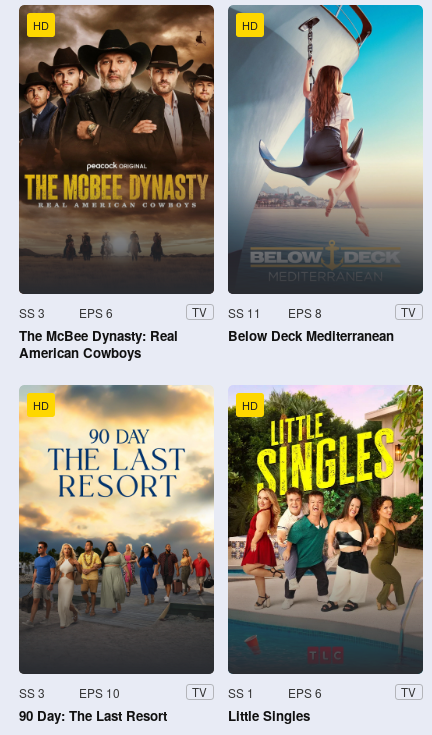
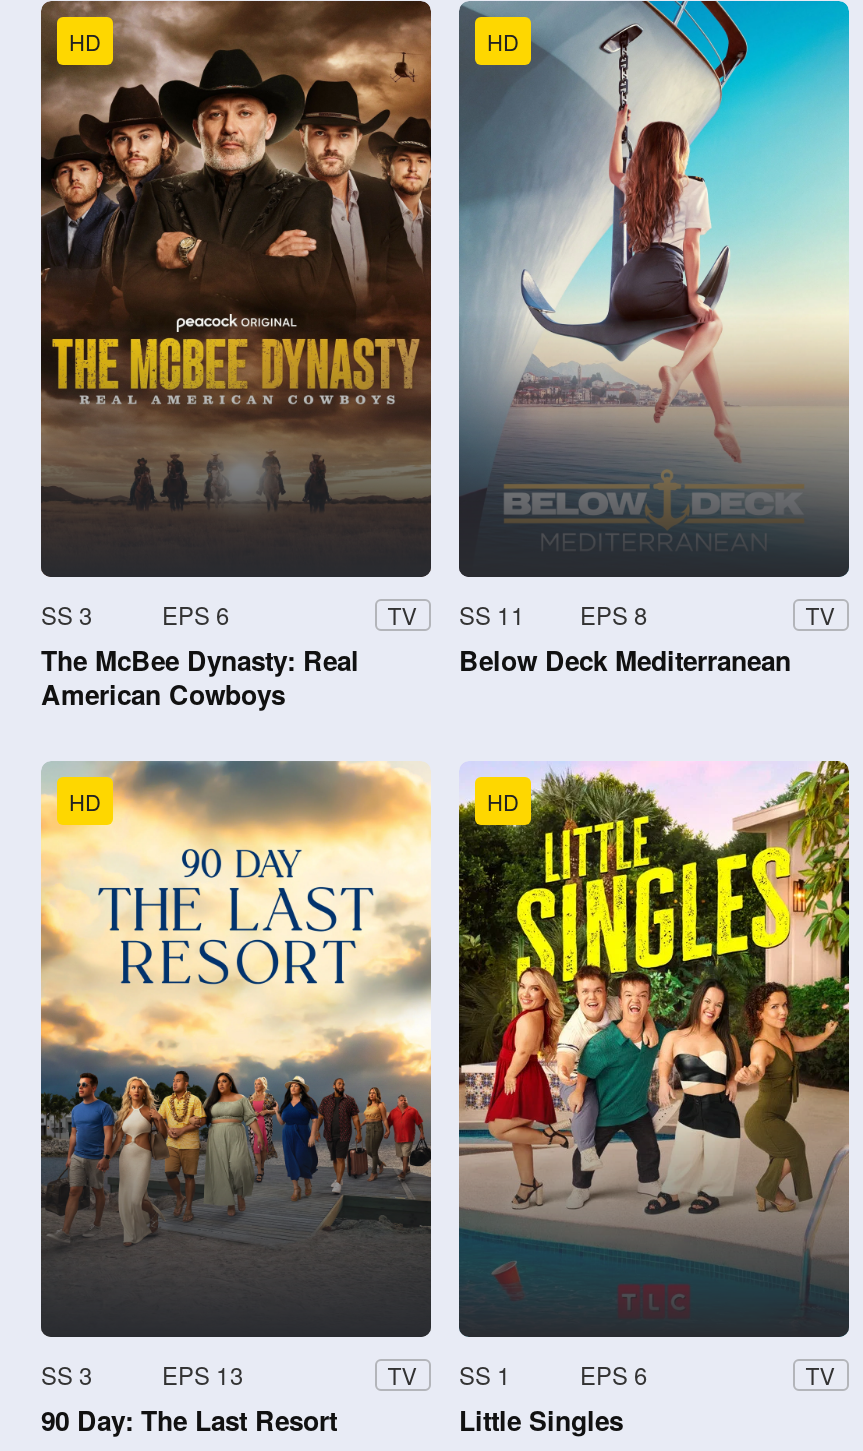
[79,684,120,701] EPS 10 -> [162,1358,244,1392] EPS 13

